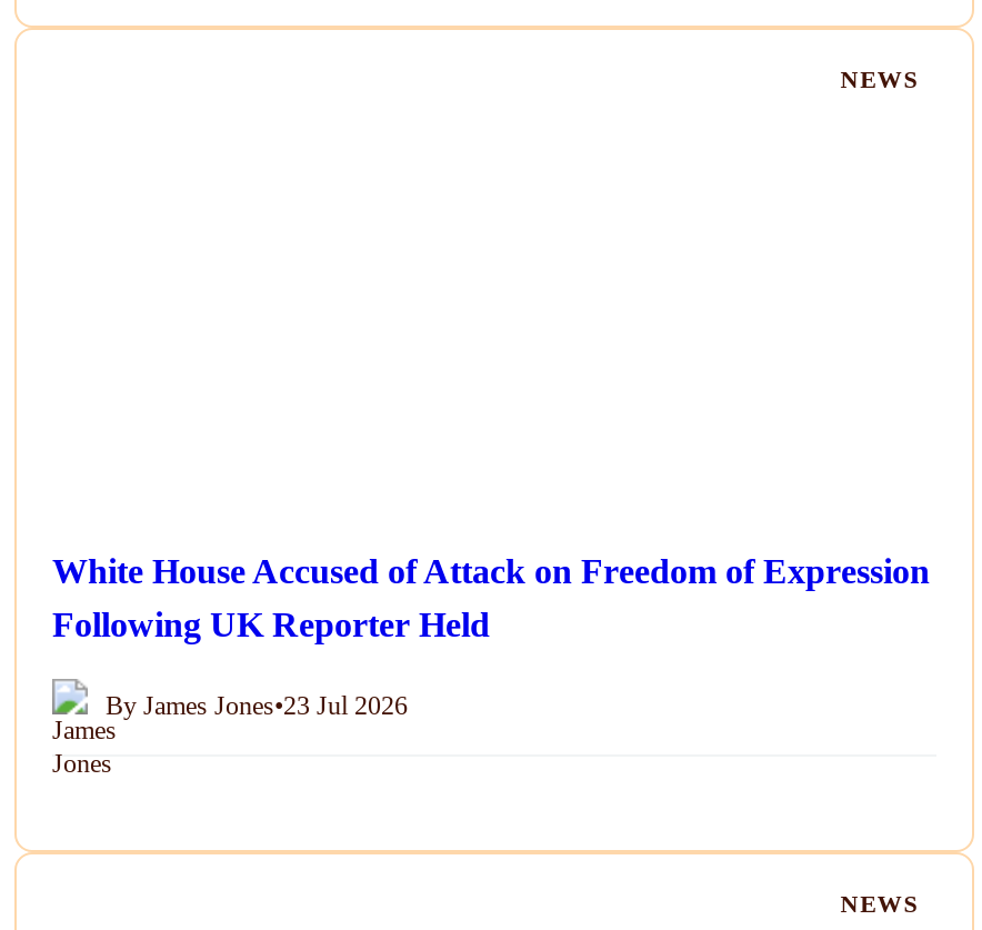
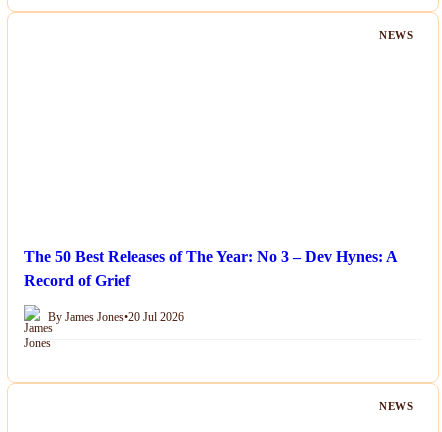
[52,552,930,644] White House Accused of Attack on Freedom of Expression | Following UK Reporter Held -> [24,248,397,289] The 50 Best Releases of The Year: No 3 – Dev Hynes: A | Record of Grief
[106,689,408,720] By James Jones•23 Jul 2026 -> [48,310,184,324] By James Jones•20 Jul 2026

